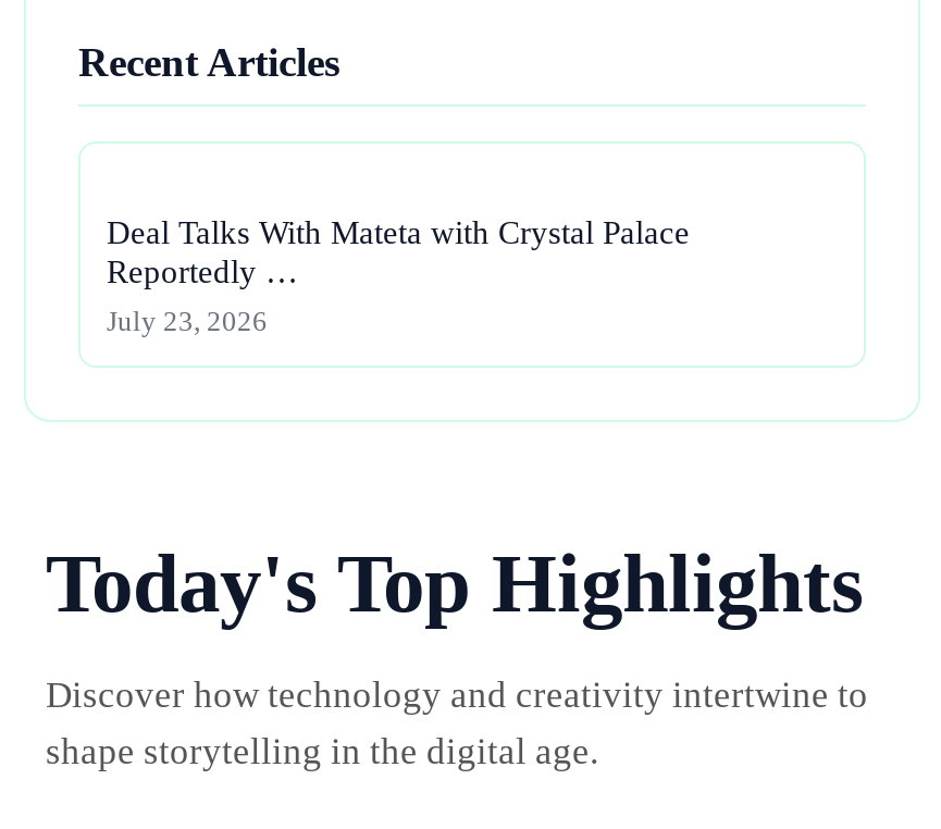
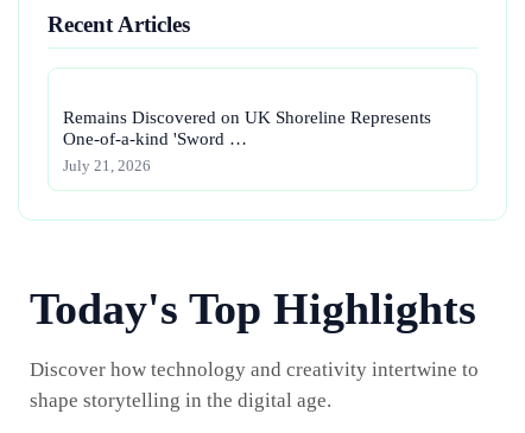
[107,213,690,289] Deal Talks With Mateta with Crystal Palace | Reportedly … -> [63,107,431,148] Remains Discovered on UK Shoreline Represents | One-of-a-kind 'Sword …
[107,307,268,337] July 23, 2026 -> [63,158,151,174] July 21, 2026

